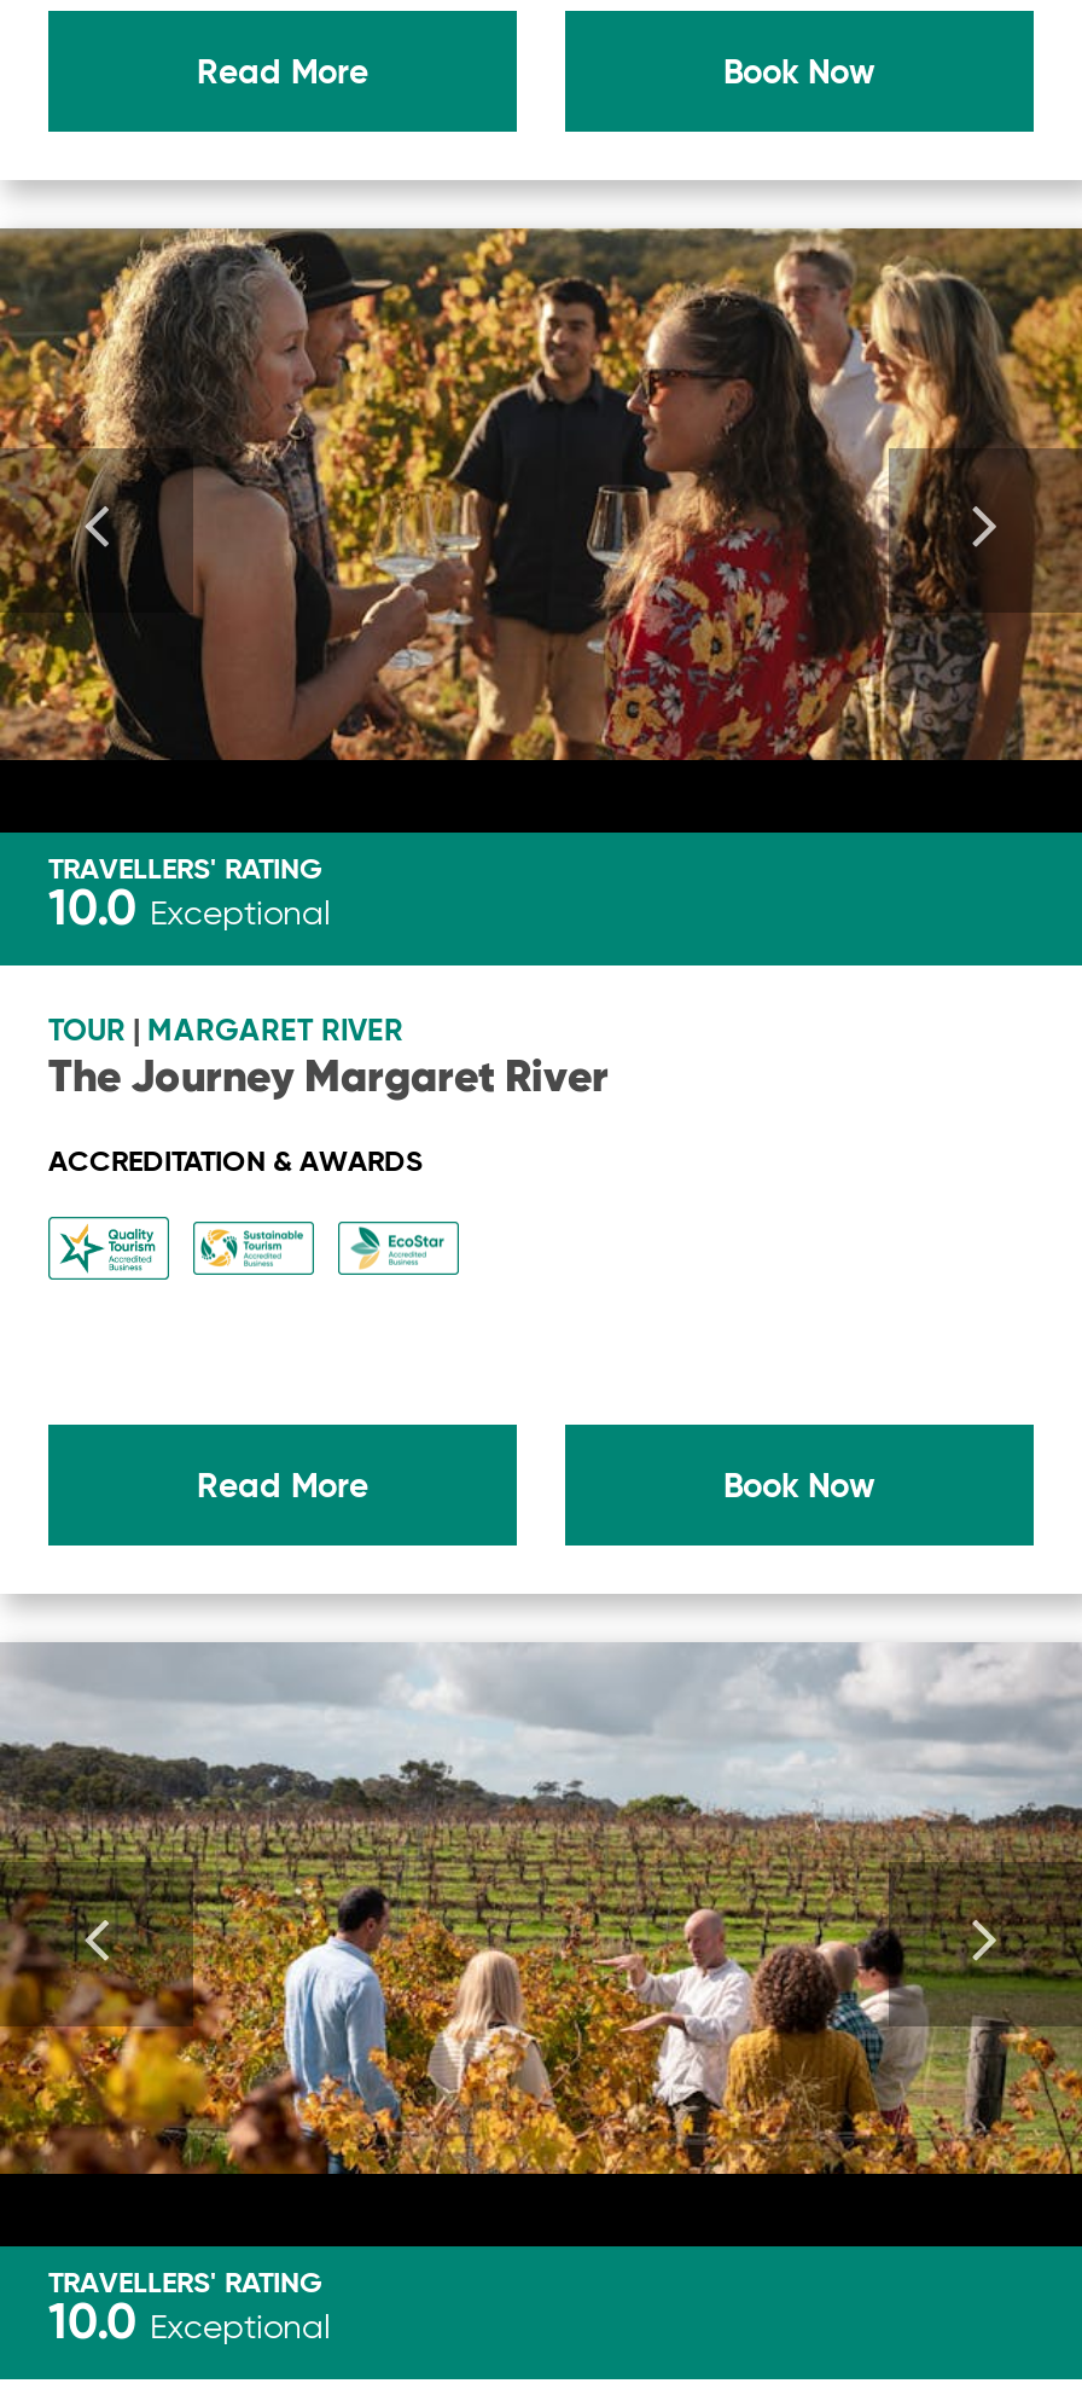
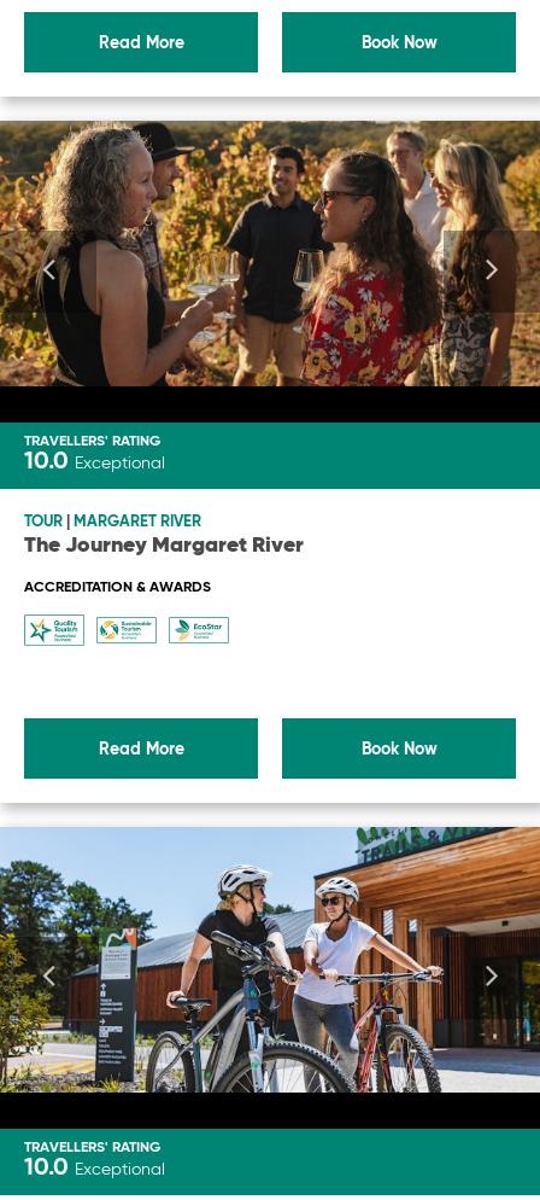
[7,1642,1075,2176] [image] -> [4,826,536,1094] [image]

